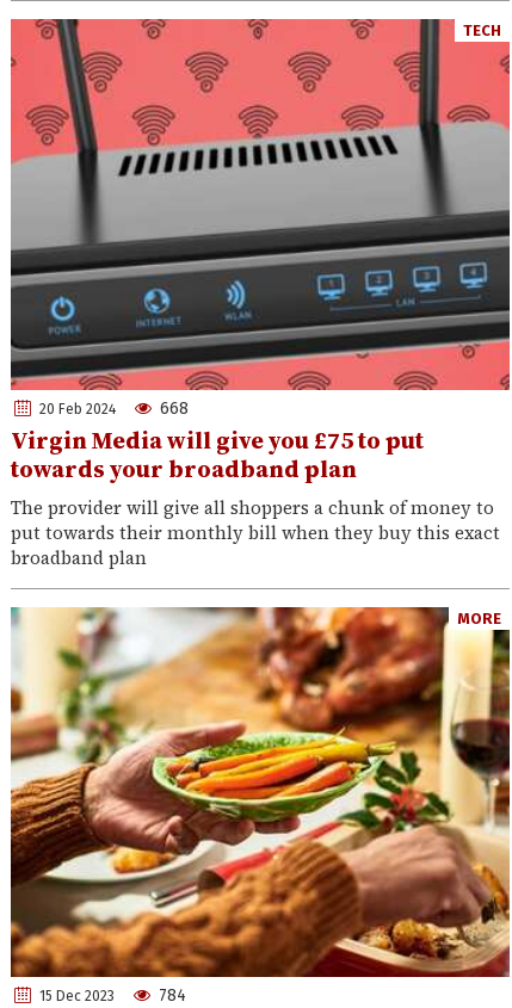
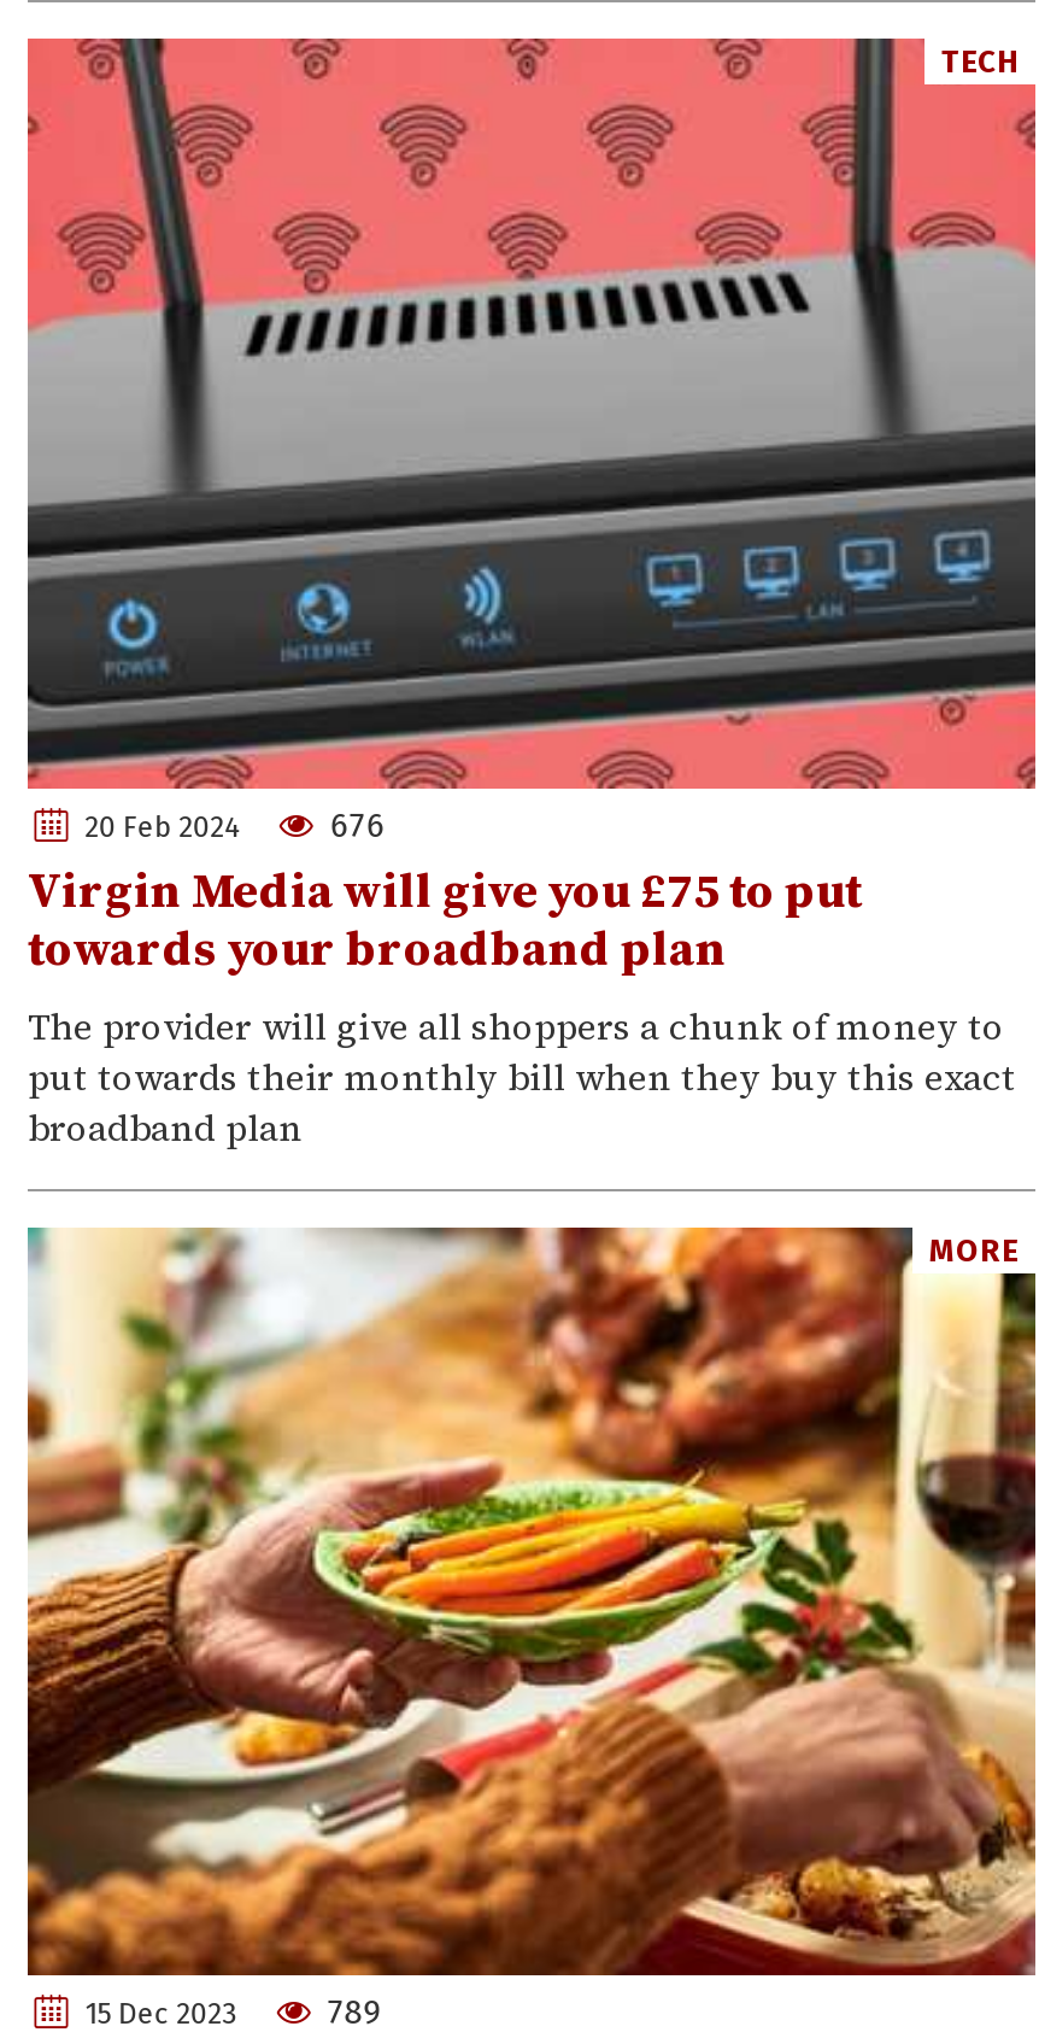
[155,398,189,418] 668 -> [320,804,385,845] 676
[154,985,186,1006] 784 -> [317,1992,383,2033] 789

